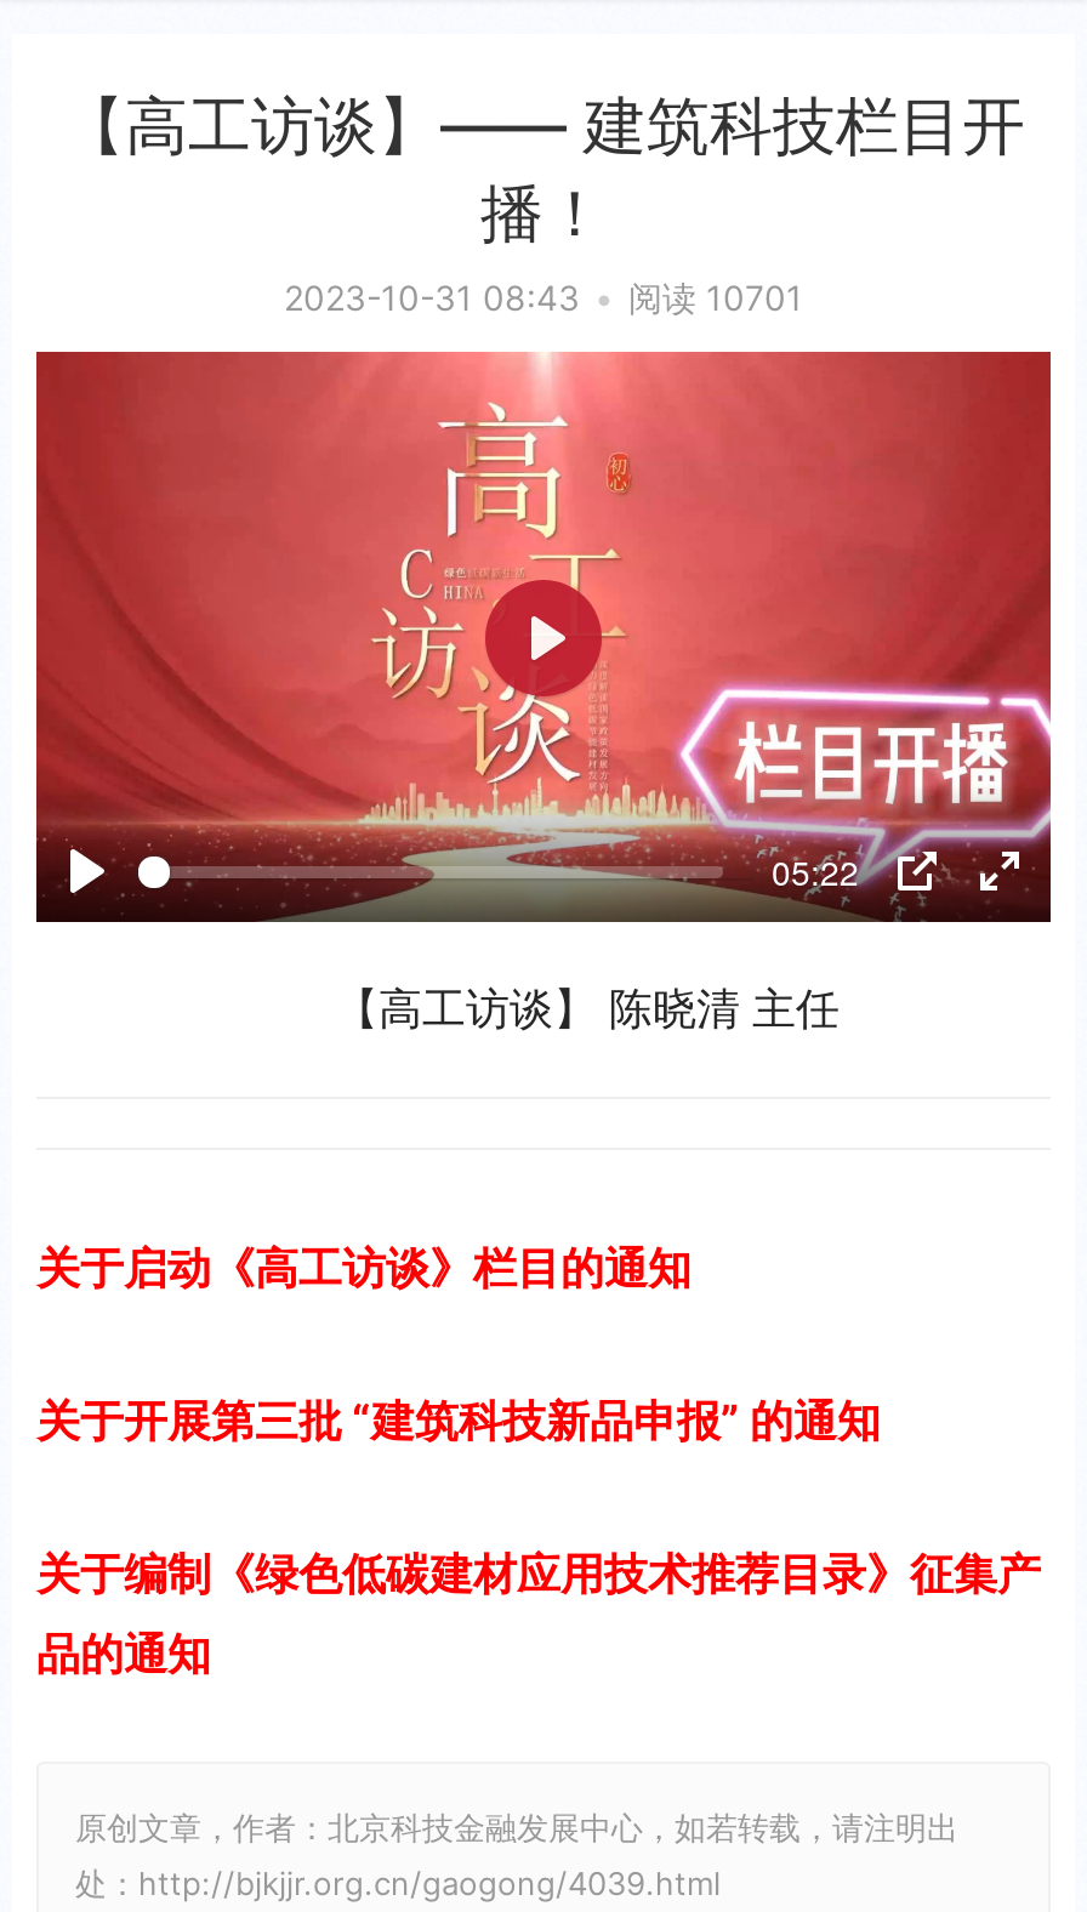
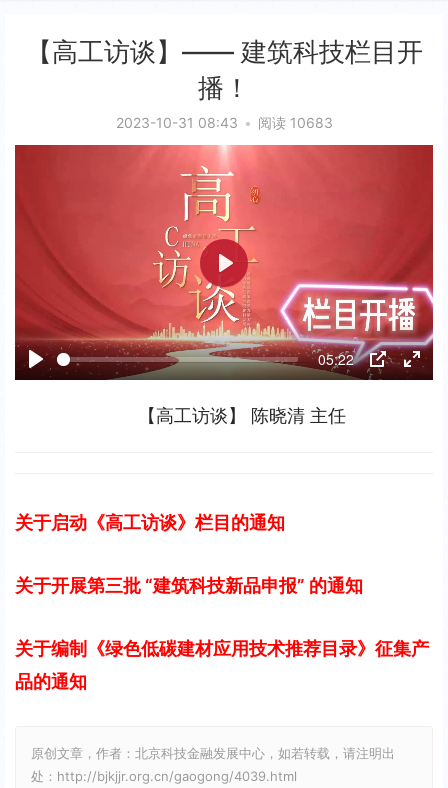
[284,277,803,318] 2023-10-31 08:43 • 阅读 10701 -> [115,114,332,131] 2023-10-31 08:43 • 阅读 10683

